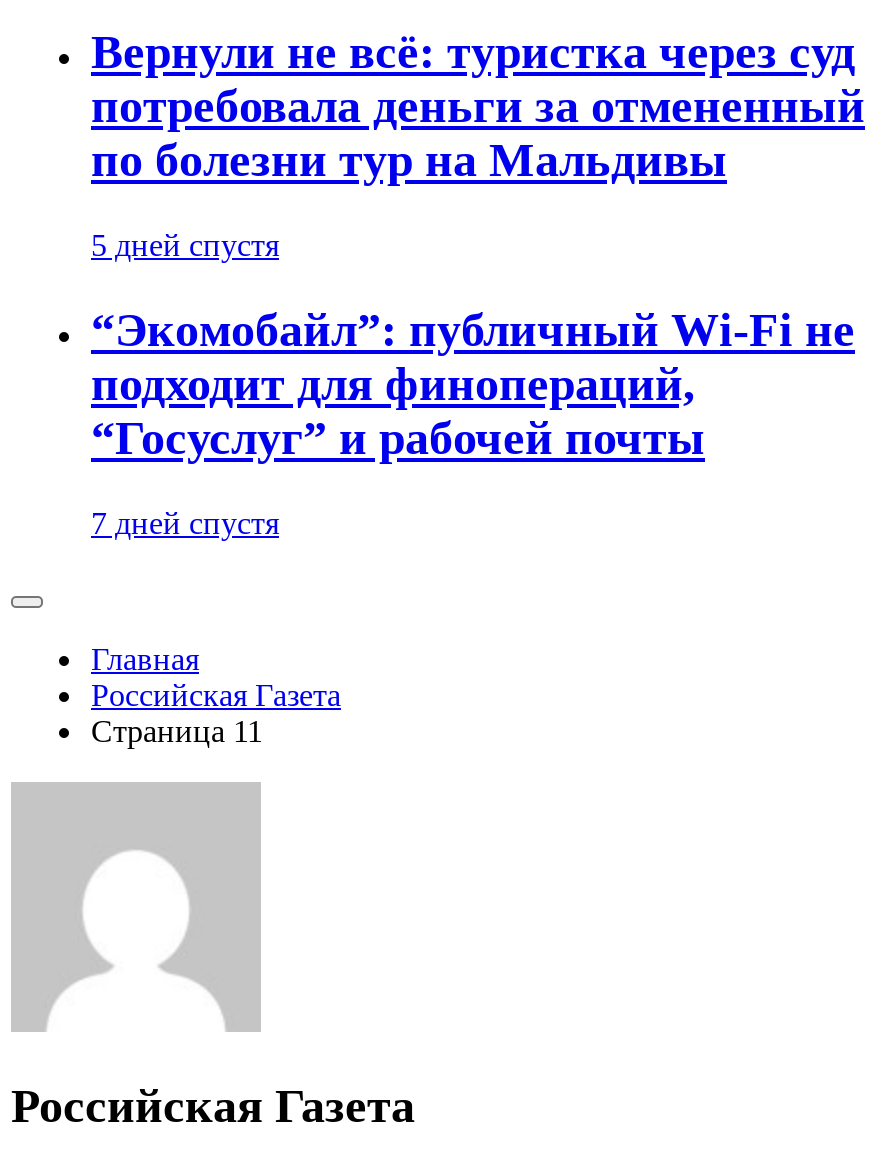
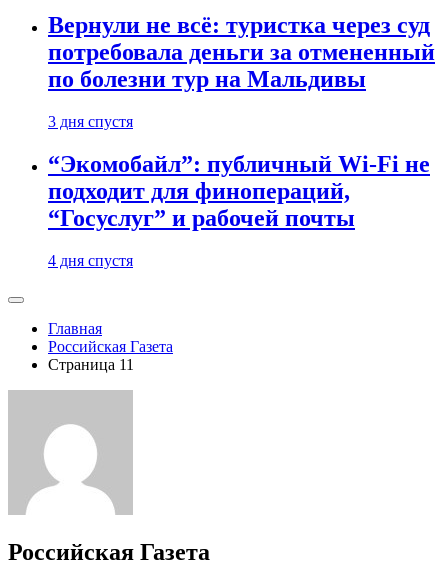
[91,228,279,262] 5 дней спустя -> [48,113,133,130] 3 дня спустя
[91,506,279,540] 7 дней спустя -> [48,252,133,269] 4 дня спустя

